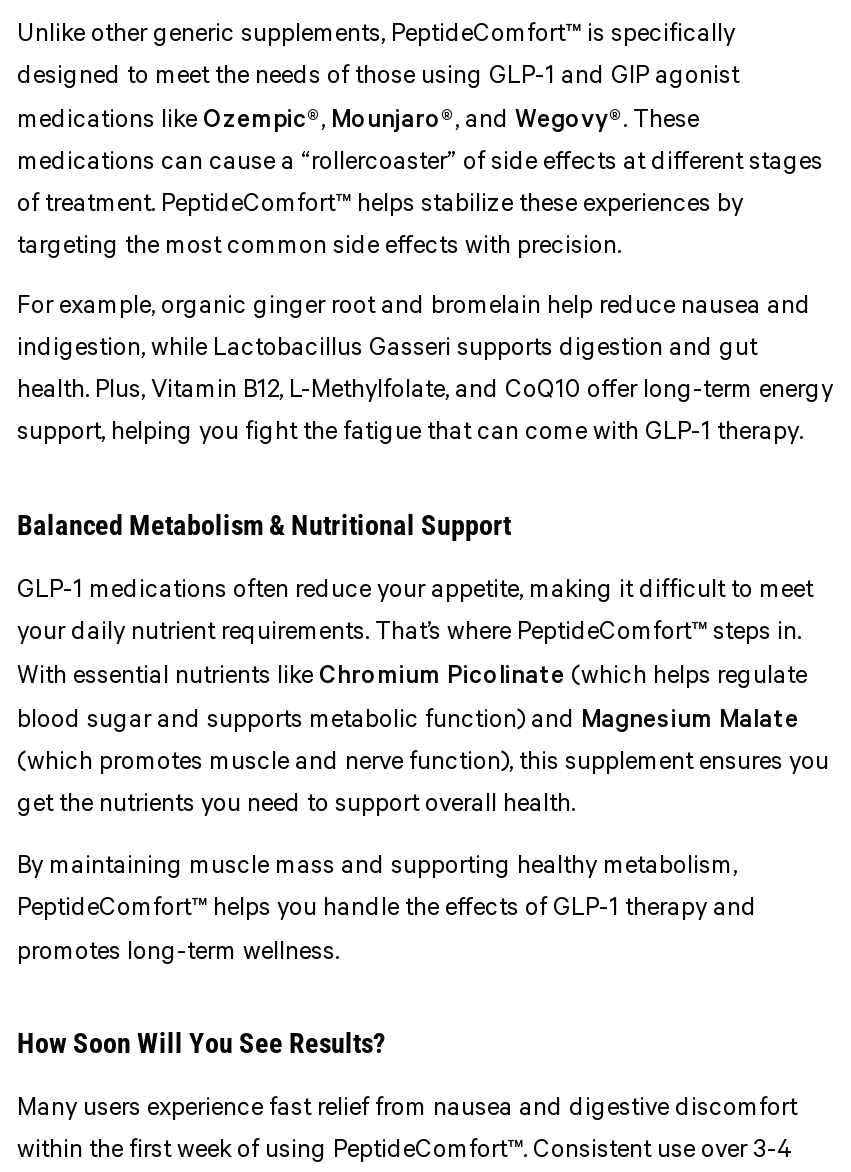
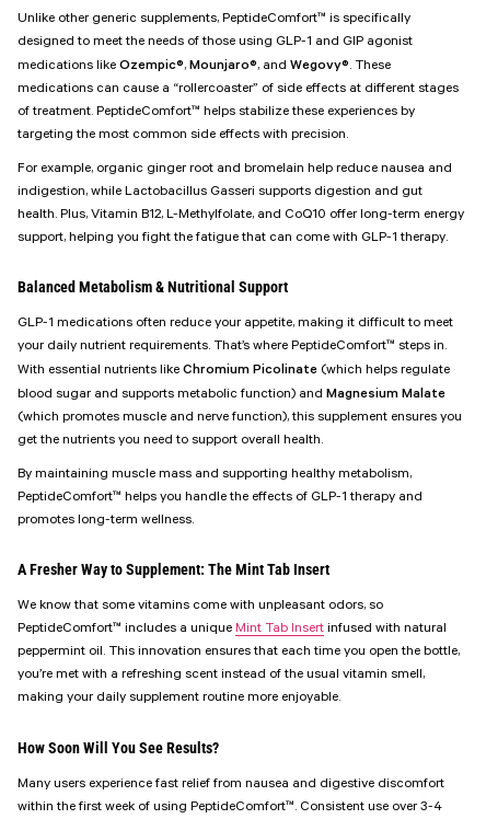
none -> [18,561,460,704] A Fresher Way to Supplement: The Mint Tab Insert | We know that some vitamins come with unpleasant odors, so | PeptideComfort™ includes a unique Mint Tab Insert infused with natural | peppermint oil. This innovation ensures that each time you open the bottle, | you’re met with a refreshing scent instead of the usual vitamin smell, | making your daily supplement routine more enjoyable.

